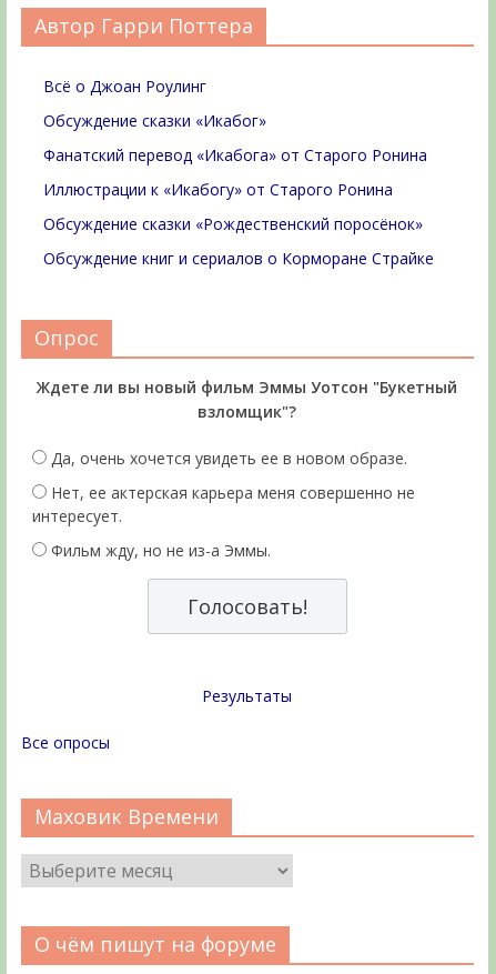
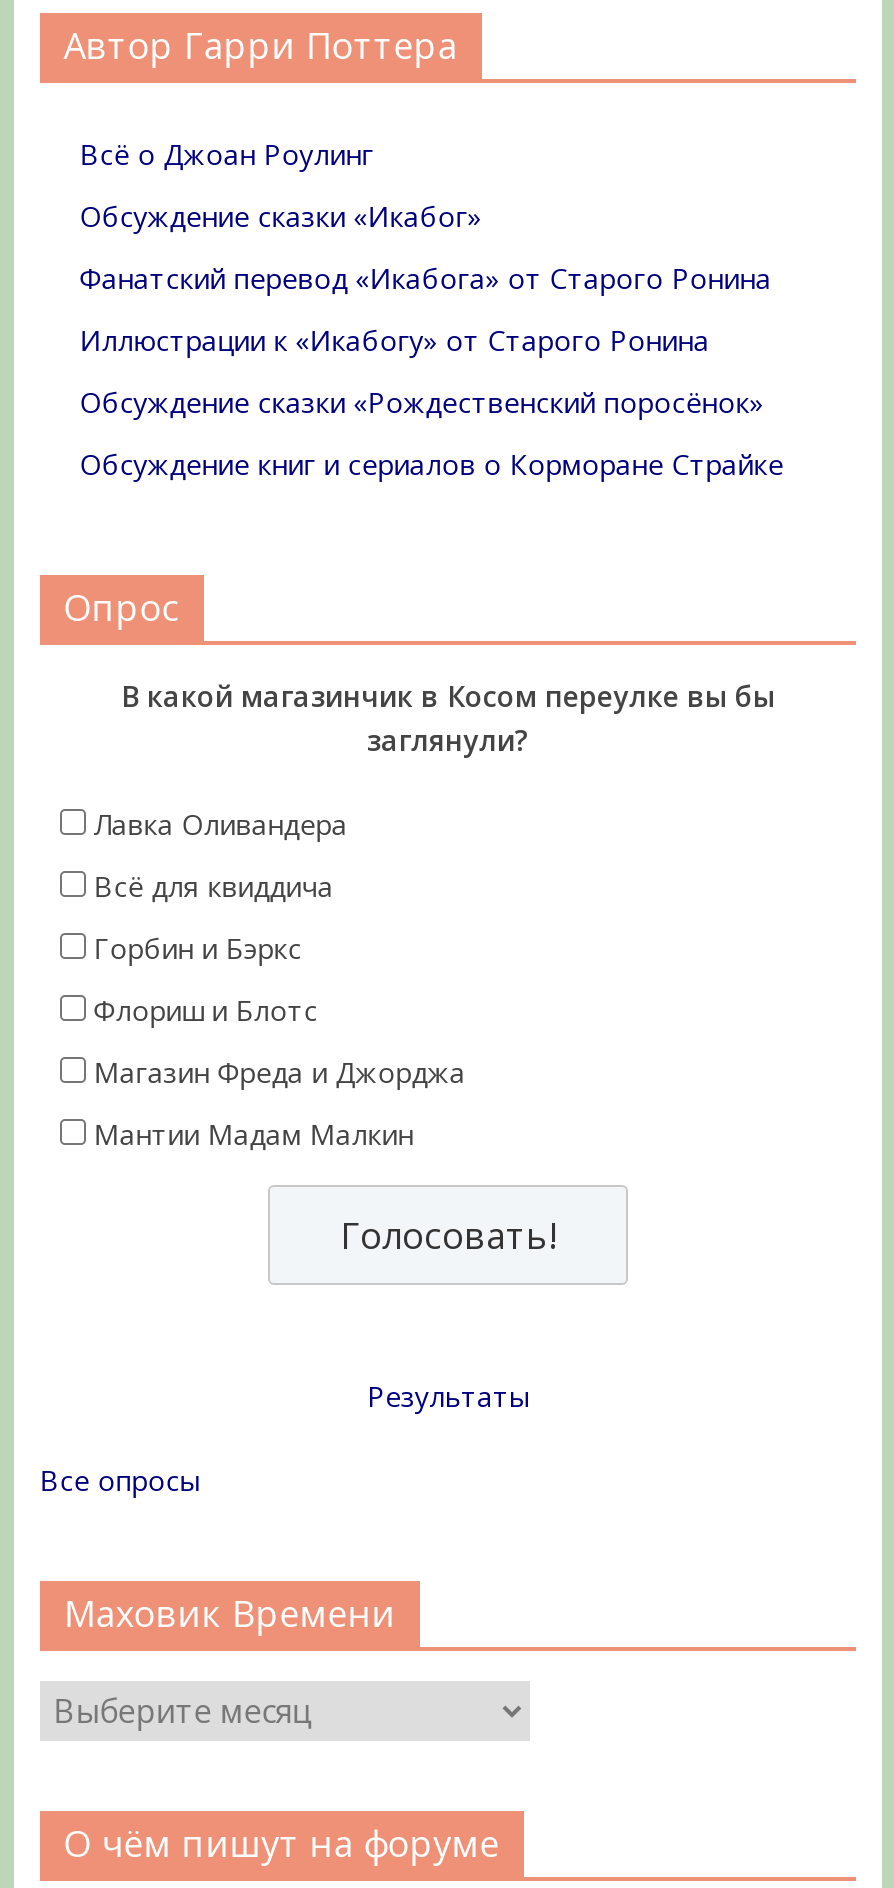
[32,376,458,561] Ждете ли вы новый фильм Эммы Уотсон "Букетный | взломщик"? | Да, очень хочется увидеть ее в новом образе. | Нет, ее актерская карьера меня совершенно не | интересует. | Фильм жду, но не из-а Эммы. -> [94,677,775,1153] В какой магазинчик в Косом переулке вы бы | заглянули? | Лавка Оливандера | Всё для квиддича | Горбин и Бэркс | Флориш и Блотс | Магазин Фреда и Джорджа | Мантии Мадам Малкин

